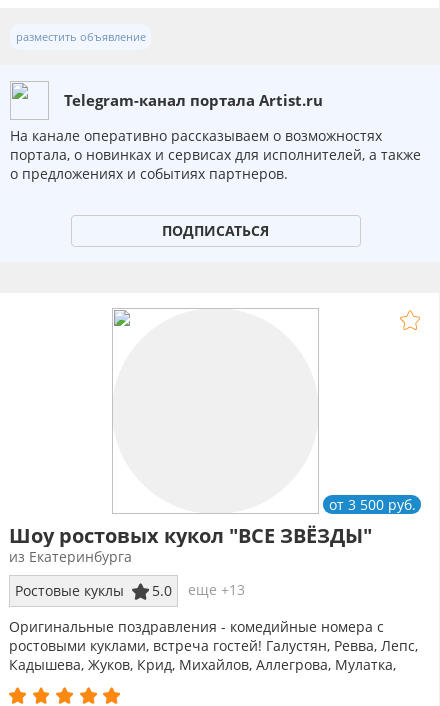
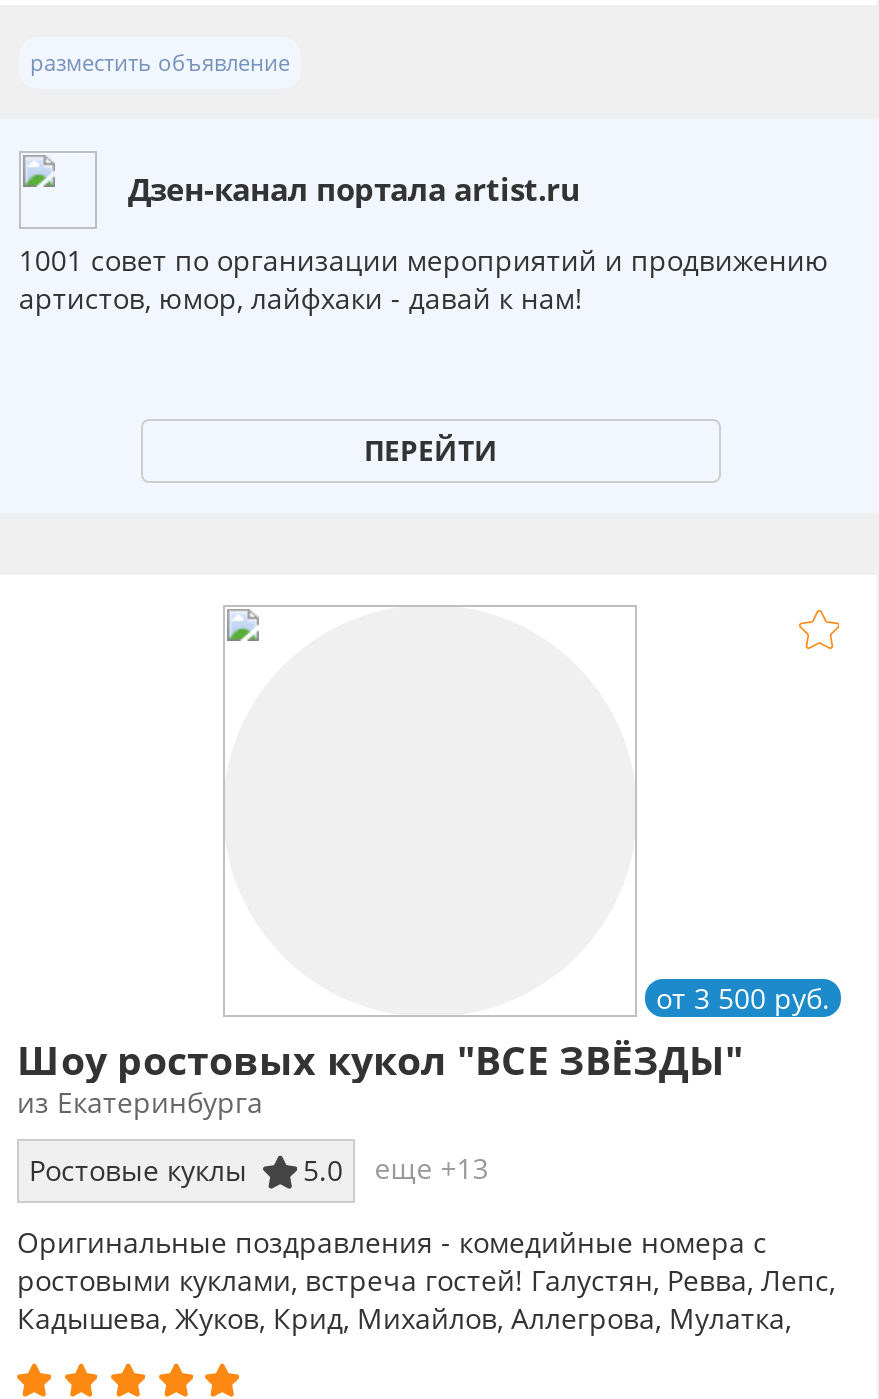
[64,90,323,111] Telegram-канал портала Artist.ru -> [128,169,580,211] Дзен-канал портала artist.ru
[10,125,421,182] На канале оперативно рассказываем о возможностях | портала, о новинках и сервисах для исполнителей, а также | о предложениях и событиях партнеров. -> [19,240,829,316] 1001 совет по организации мероприятий и продвижению | артистов, юмор, лайфхаки - давай к нам!
[162,221,269,240] ПОДПИСАТЬСЯ -> [364,431,498,469] ПЕРЕЙТИ

